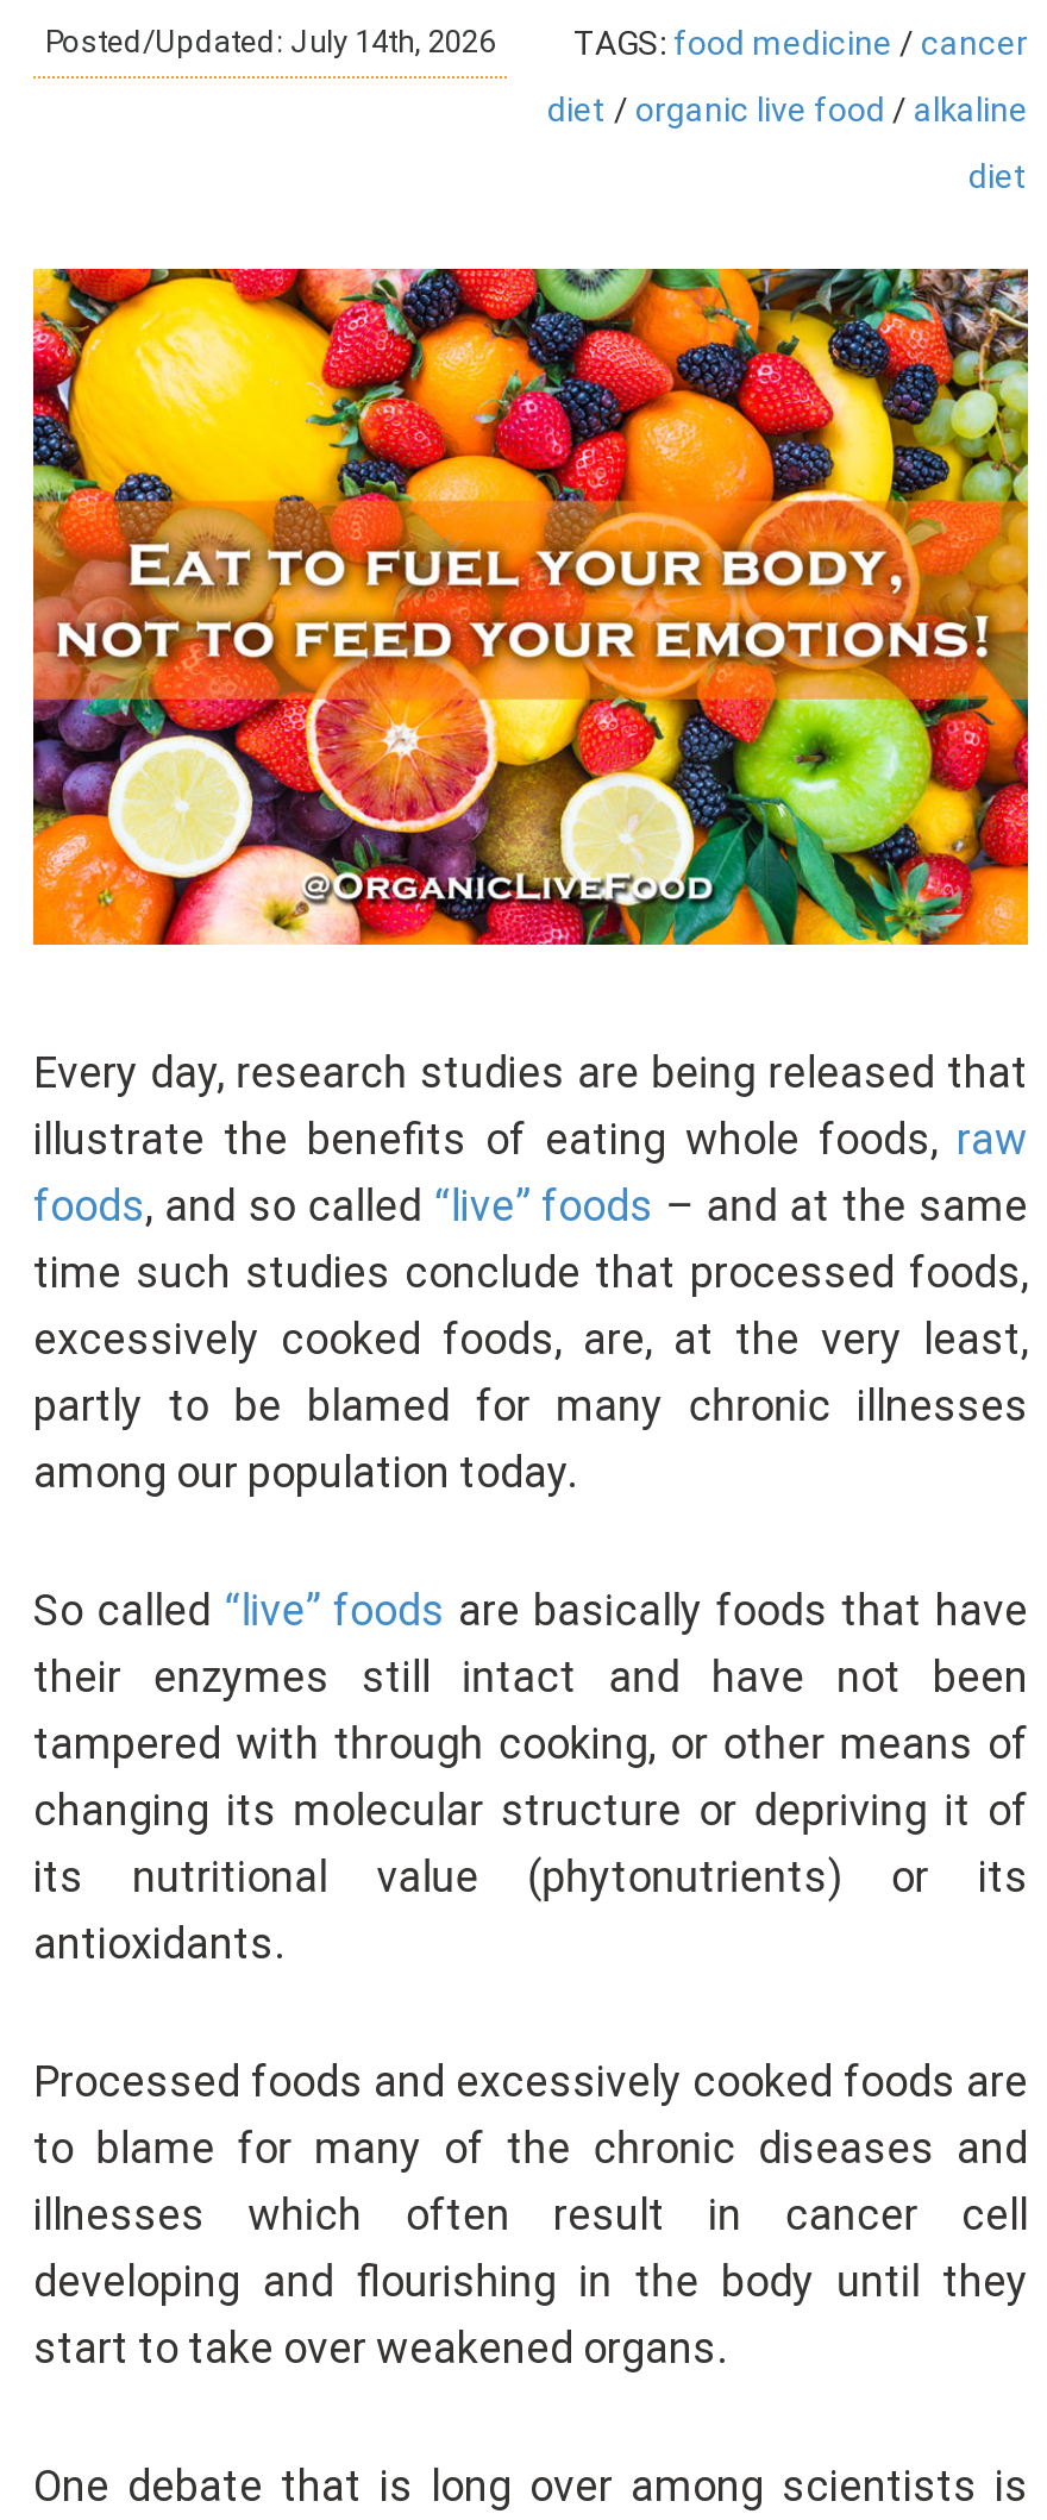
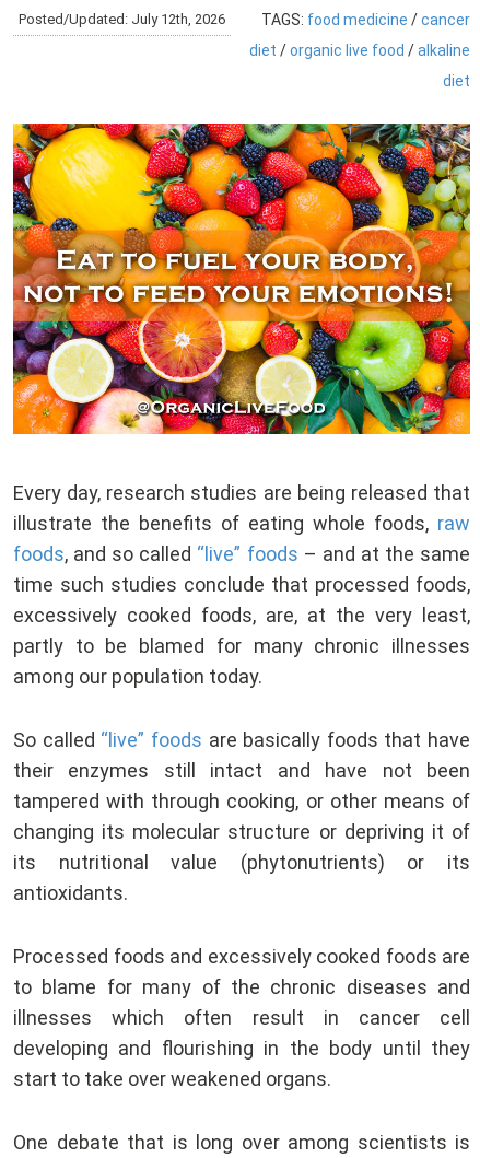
[45,24,495,59] Posted/Updated: July 14th, 2026 -> [19,11,225,27] Posted/Updated: July 12th, 2026

